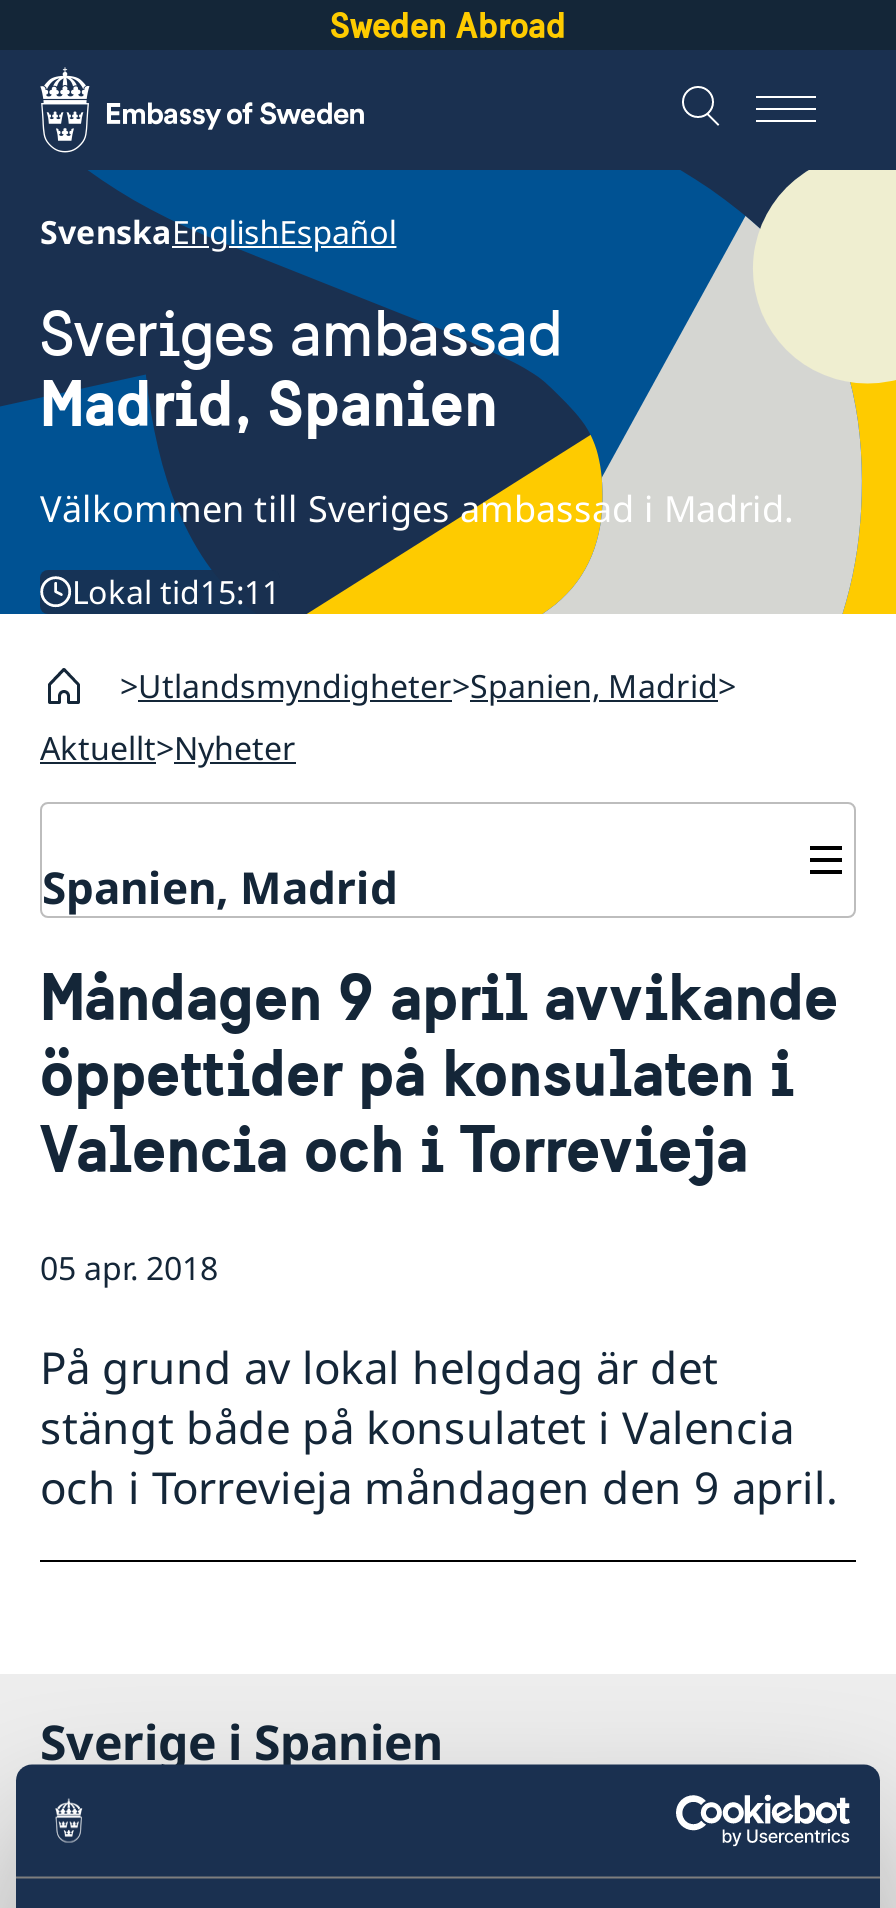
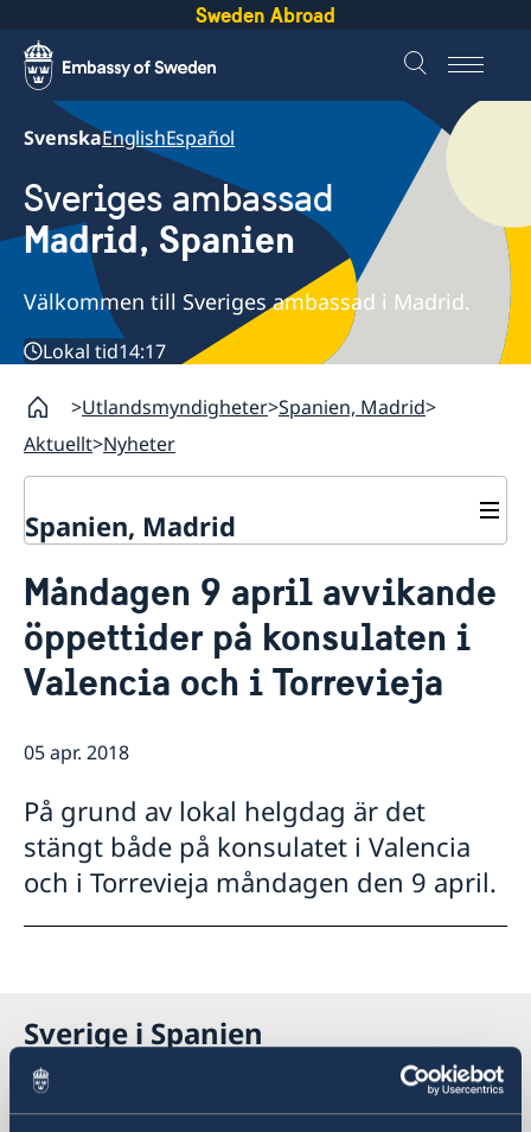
[72,571,280,615] Lokal tid15:11 -> [43,339,166,365] Lokal tid14:17

